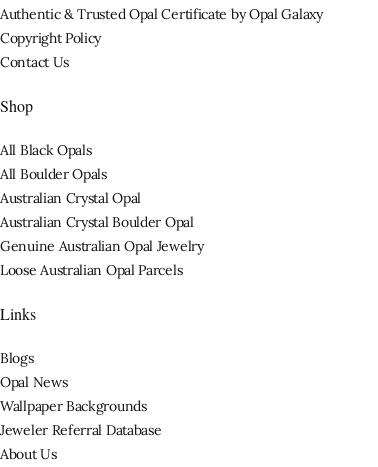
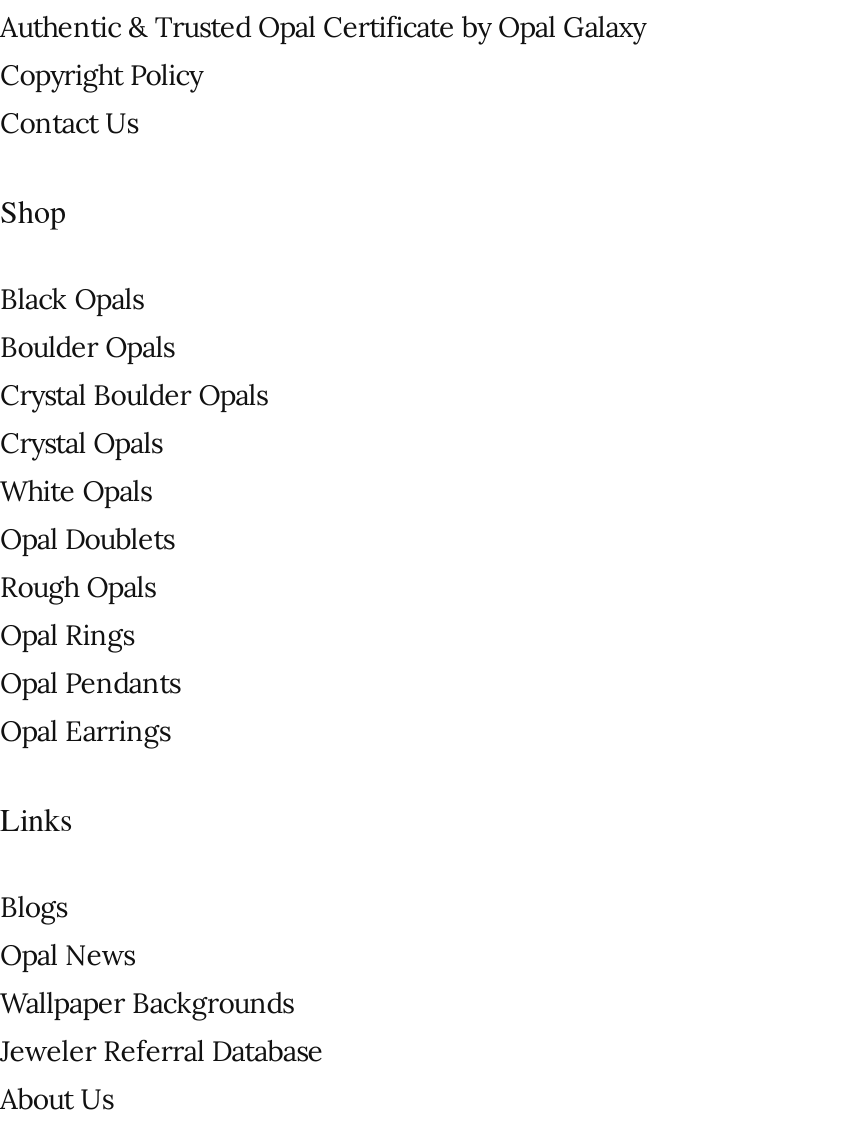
[0,141,204,279] All Black Opals | All Boulder Opals | Australian Crystal Opal | Australian Crystal Boulder Opal | Genuine Australian Opal Jewelry | Loose Australian Opal Parcels -> [0,282,267,750] Black Opals | Boulder Opals | Crystal Boulder Opals | Crystal Opals | White Opals | Opal Doublets | Rough Opals | Opal Rings | Opal Pendants | Opal Earrings

